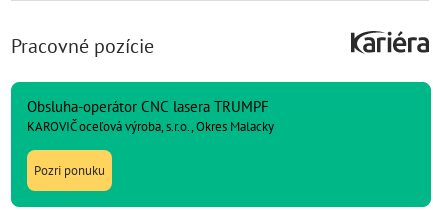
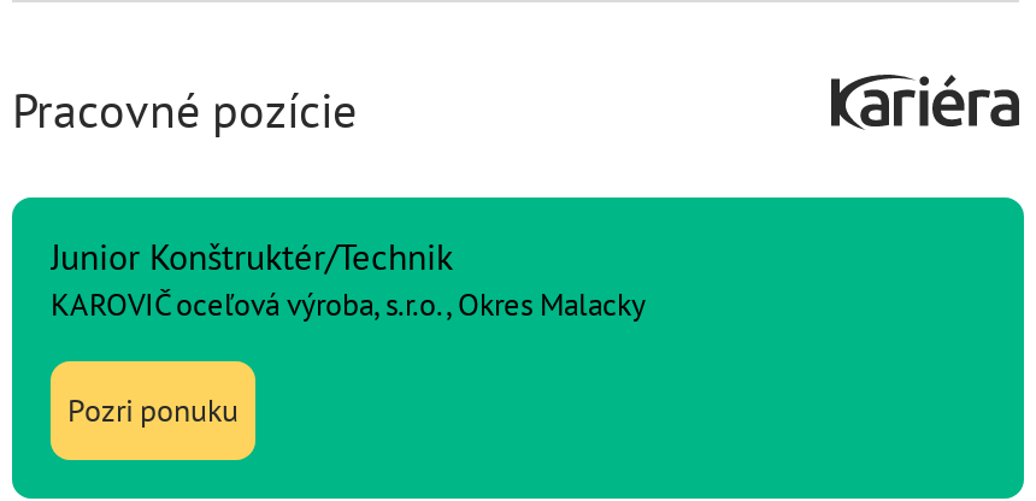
[27,97,269,116] Obsluha-operátor CNC lasera TRUMPF -> [51,233,453,279] Junior Konštruktér/Technik

